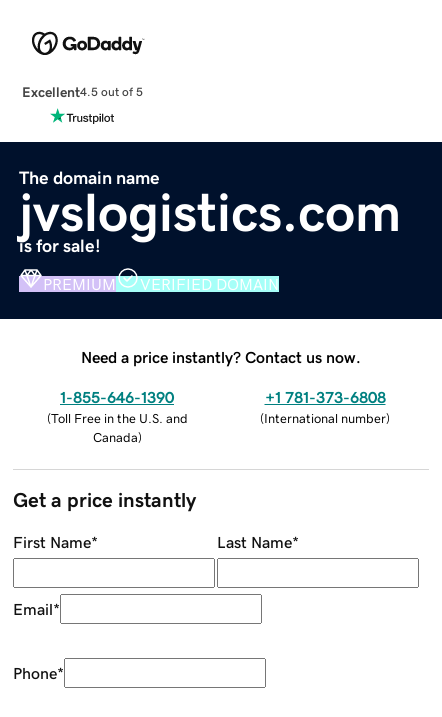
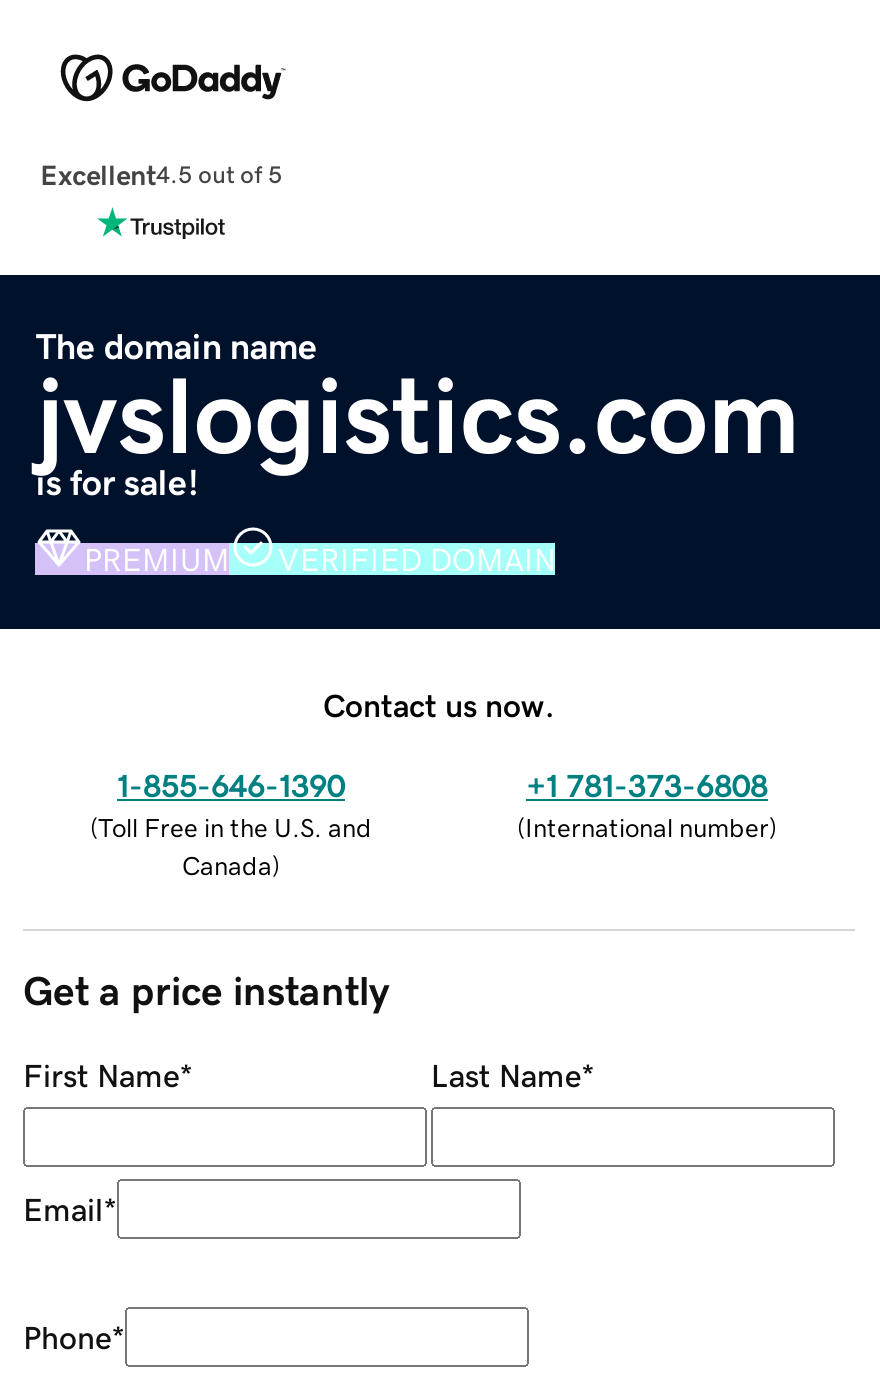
[81,349,361,365] Need a price instantly? Contact us now. -> [323,688,555,720] Contact us now.

